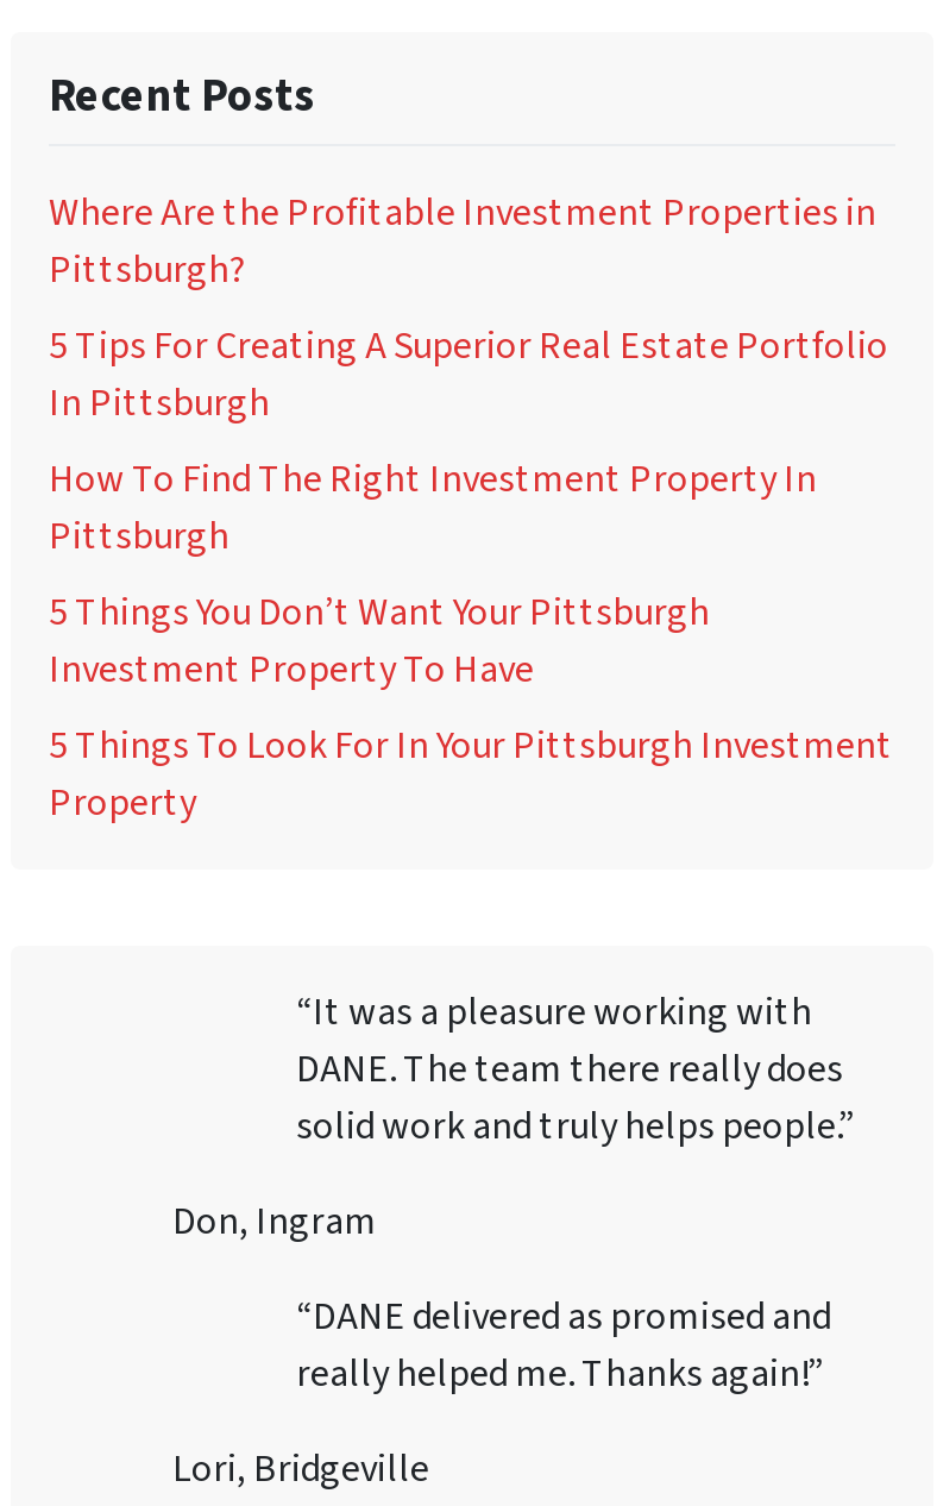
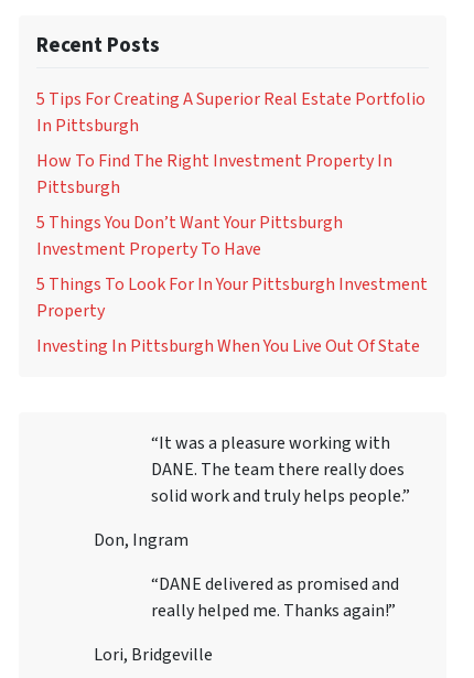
[49,187,876,296] Where Are the Profitable Investment Properties in | Pittsburgh? -> none
moved [49,320,893,829] -> [36,87,428,323]: 5 Tips For Creating A Superior Real Estate Portfolio | In Pittsburgh | How To Find The Right Investment Property In | Pittsburgh | 5 Things You Don’t Want Your Pittsburgh | Investment Property To Have | 5 Things To Look For In Your Pittsburgh Investment | Property
none -> [36,334,420,358] Investing In Pittsburgh When You Live Out Of State

